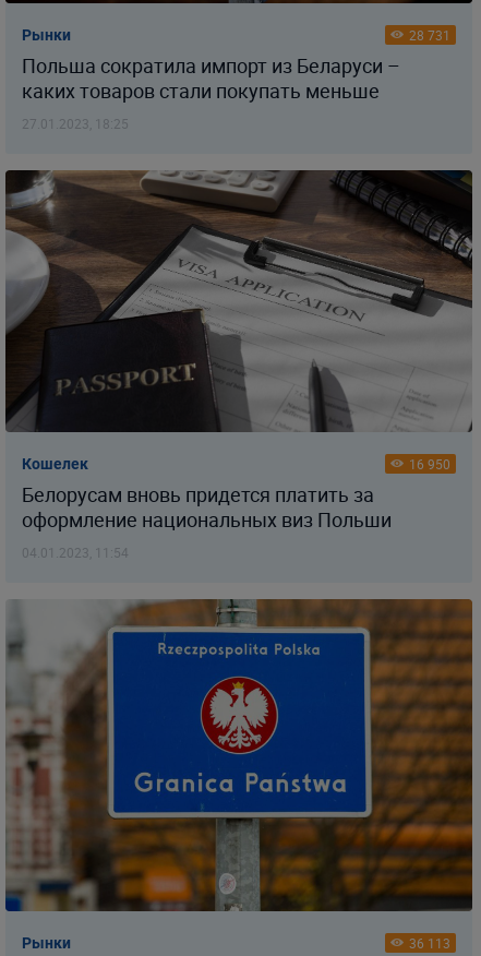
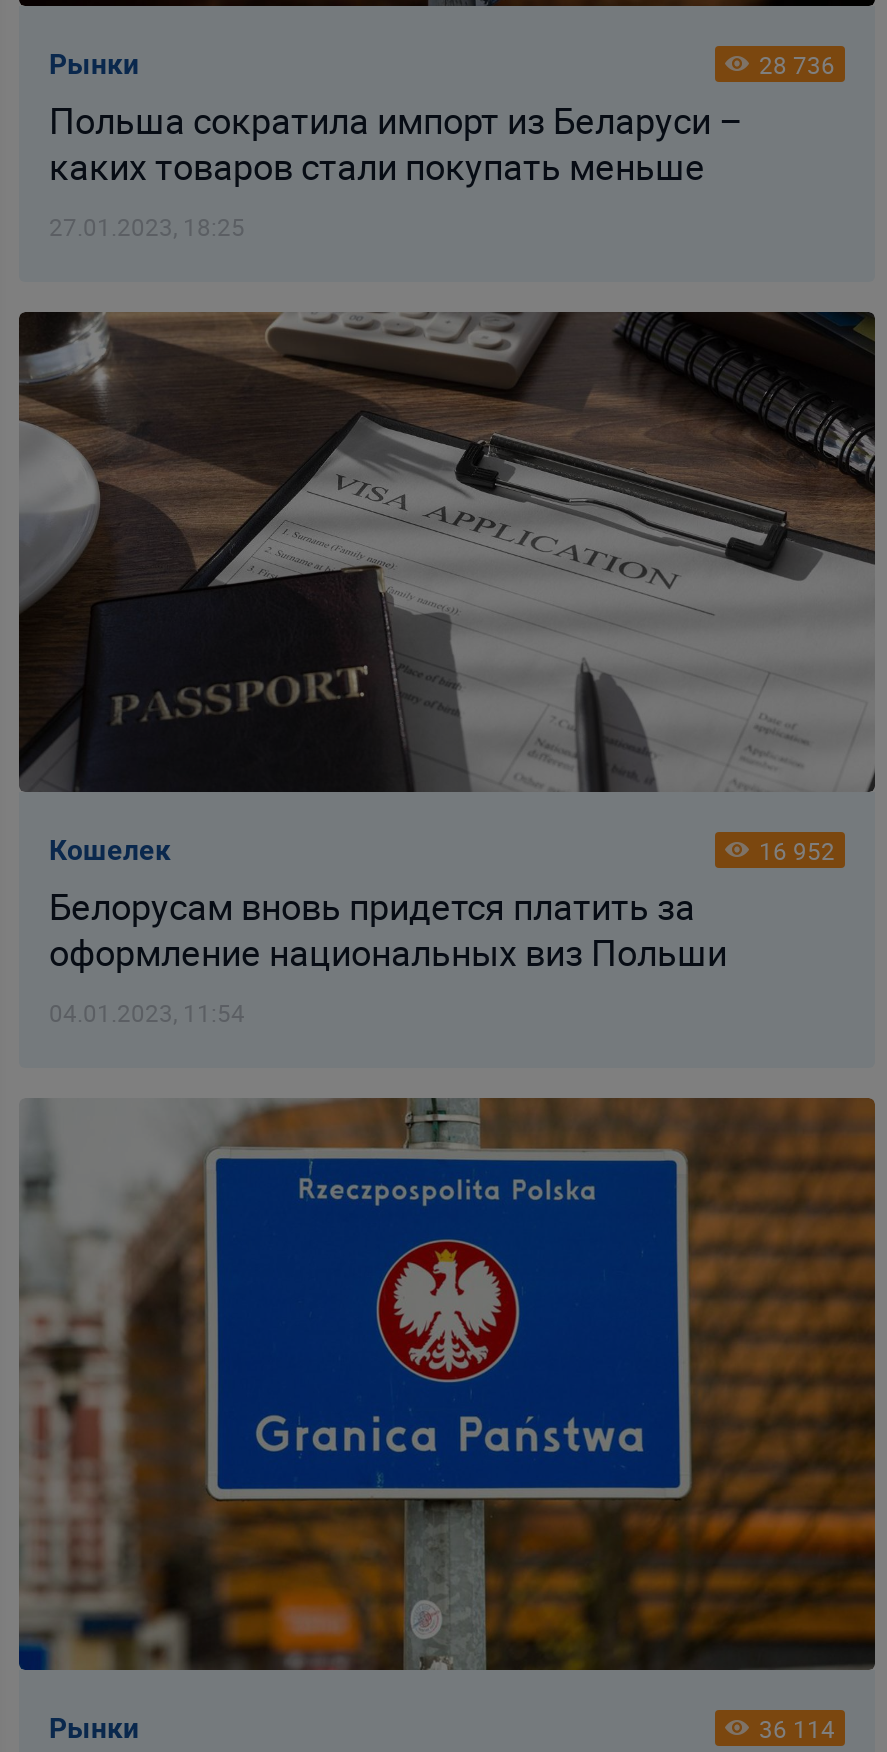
[409,26,450,44] 28 731 -> [759,48,835,80] 28 736
[409,456,450,473] 16 950 -> [759,835,835,867] 16 952
[409,934,450,951] 36 113 -> [759,1712,835,1744] 36 114

